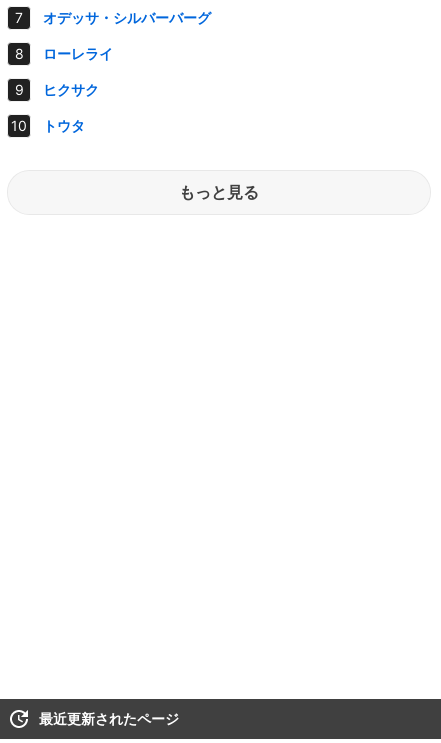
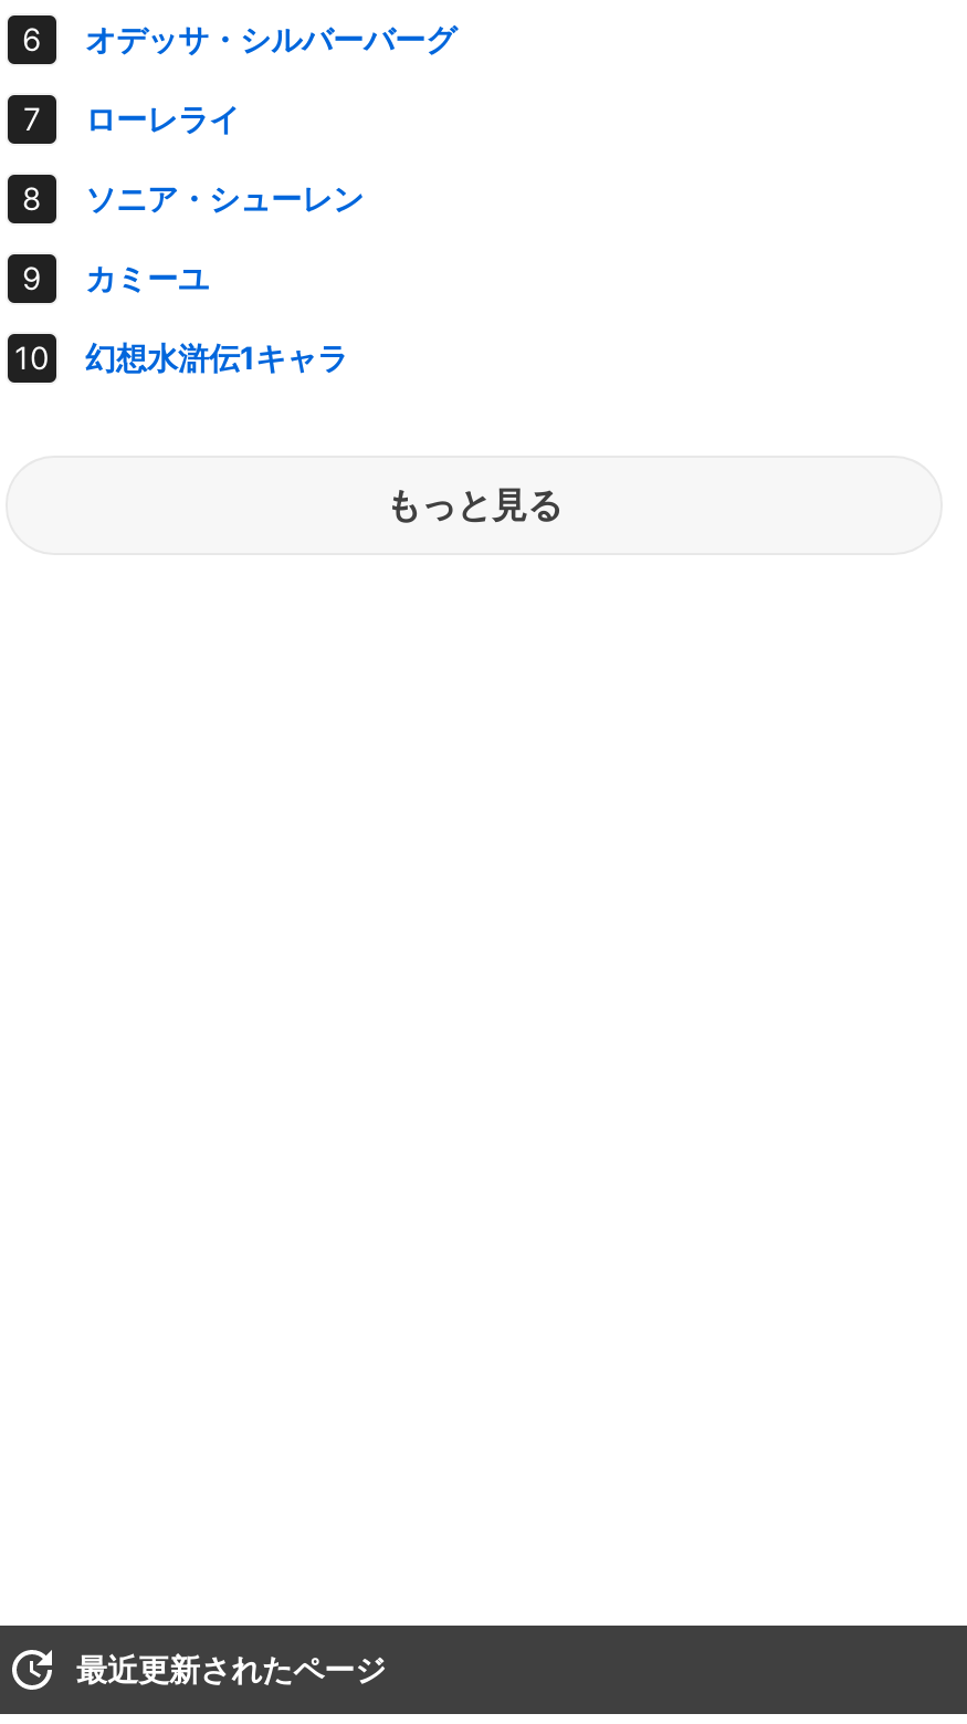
[43,81,99,134] ヒクサク | トウタ -> [85,179,364,376] ソニア・シューレン | カミーユ | 幻想水滸伝1キャラ

